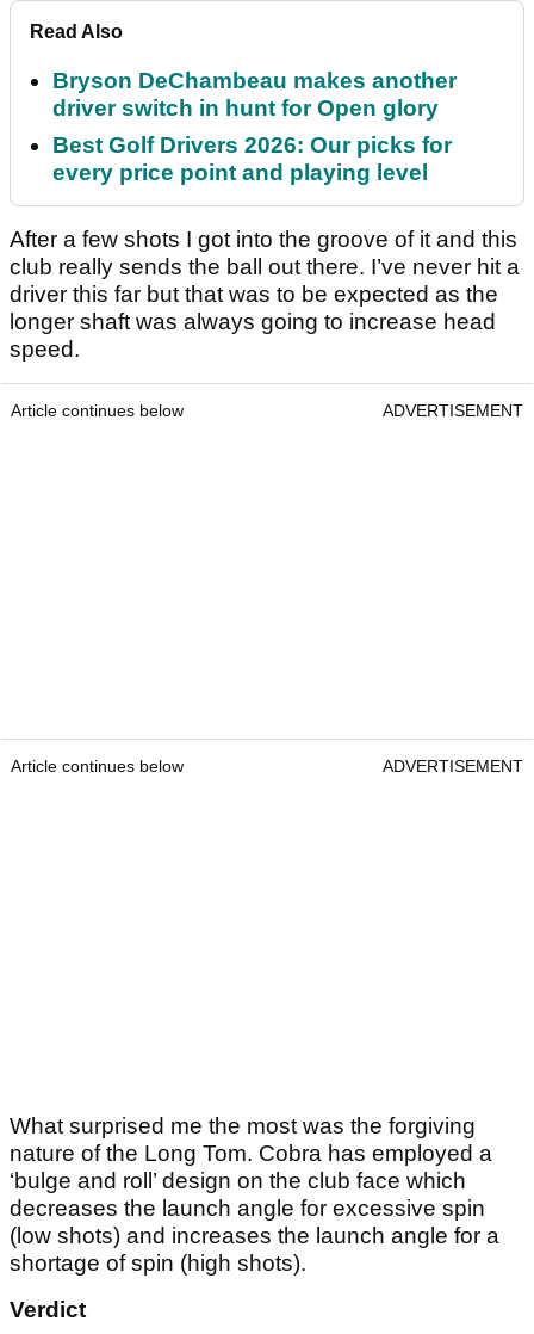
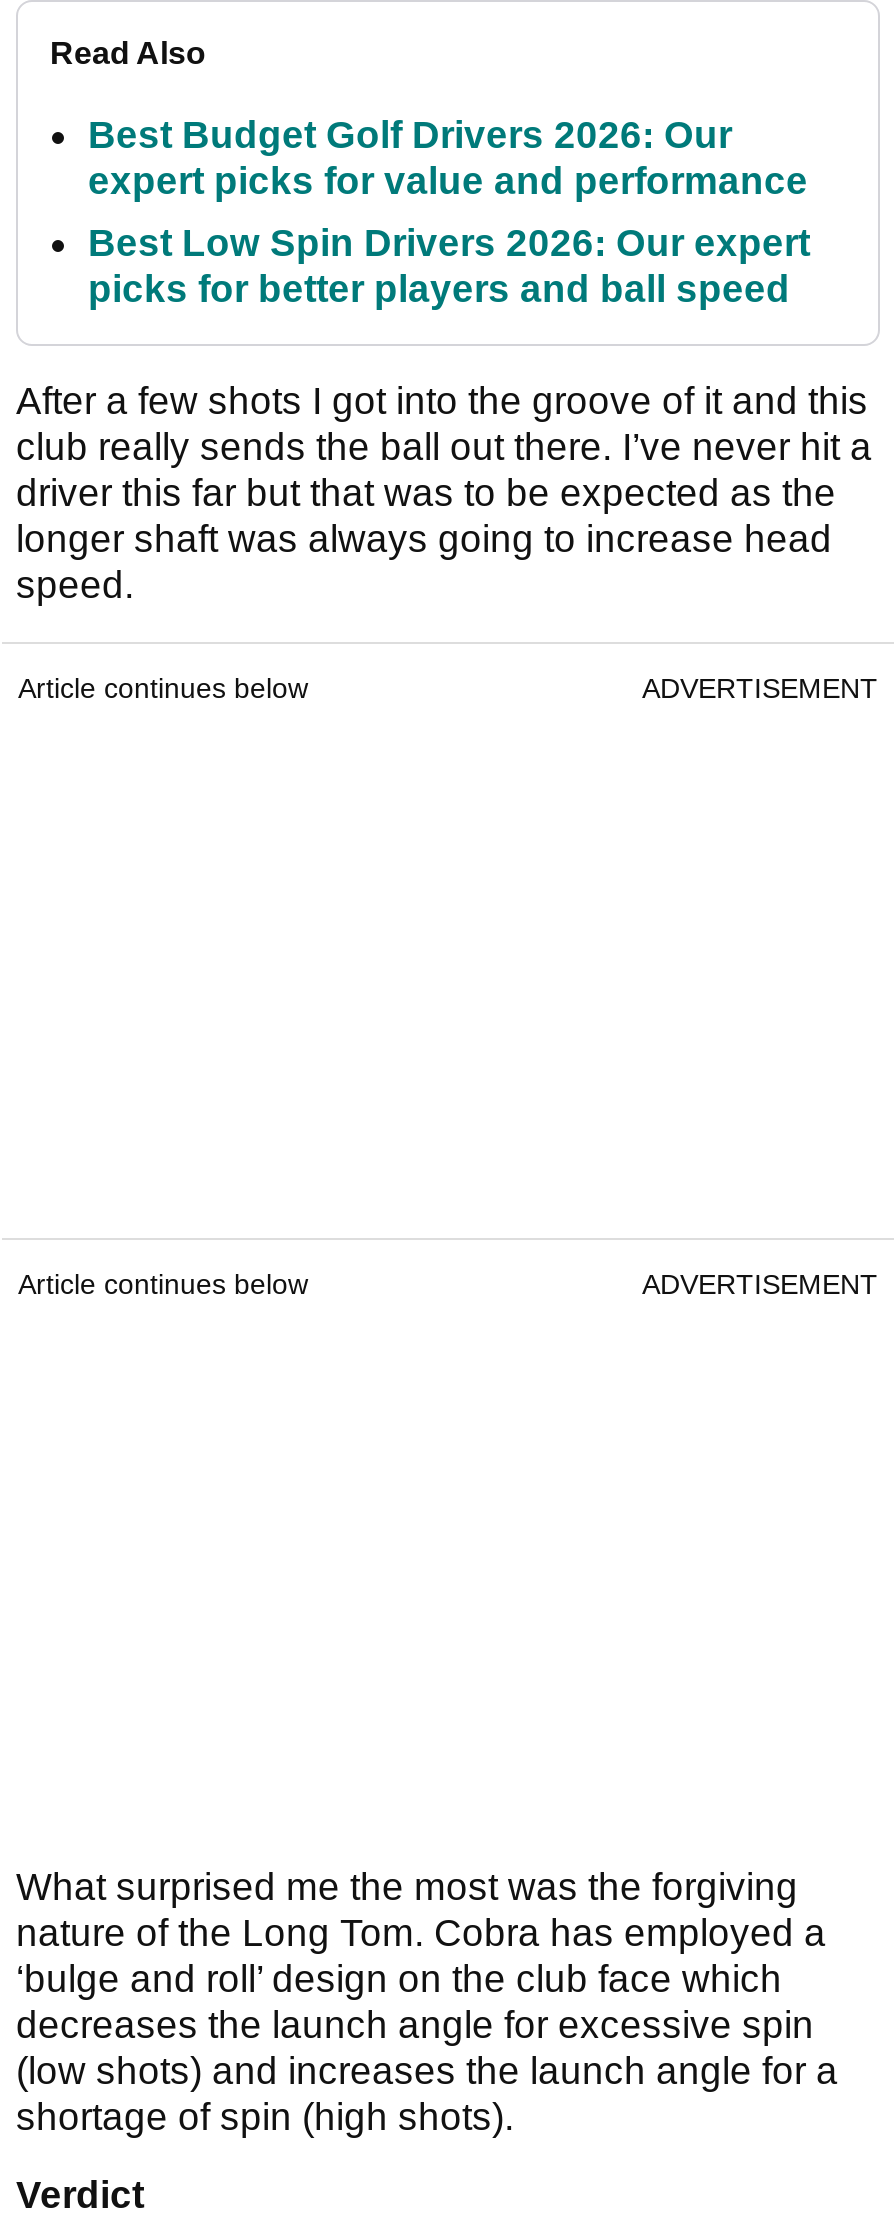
[52,68,457,121] Bryson DeChambeau makes another | driver switch in hunt for Open glory -> [88,115,808,203] Best Budget Golf Drivers 2026: Our | expert picks for value and performance
[52,133,452,185] Best Golf Drivers 2026: Our picks for | every price point and playing level -> [88,223,810,311] Best Low Spin Drivers 2026: Our expert | picks for better players and ball speed

